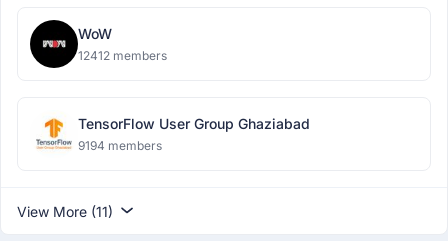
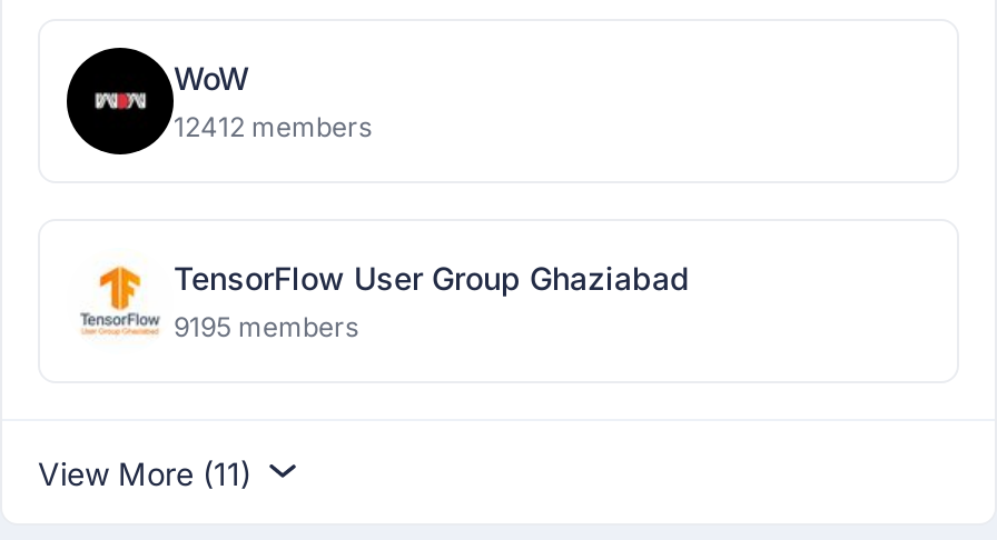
[78,138,162,153] 9194 members -> [174,310,358,343] 9195 members

